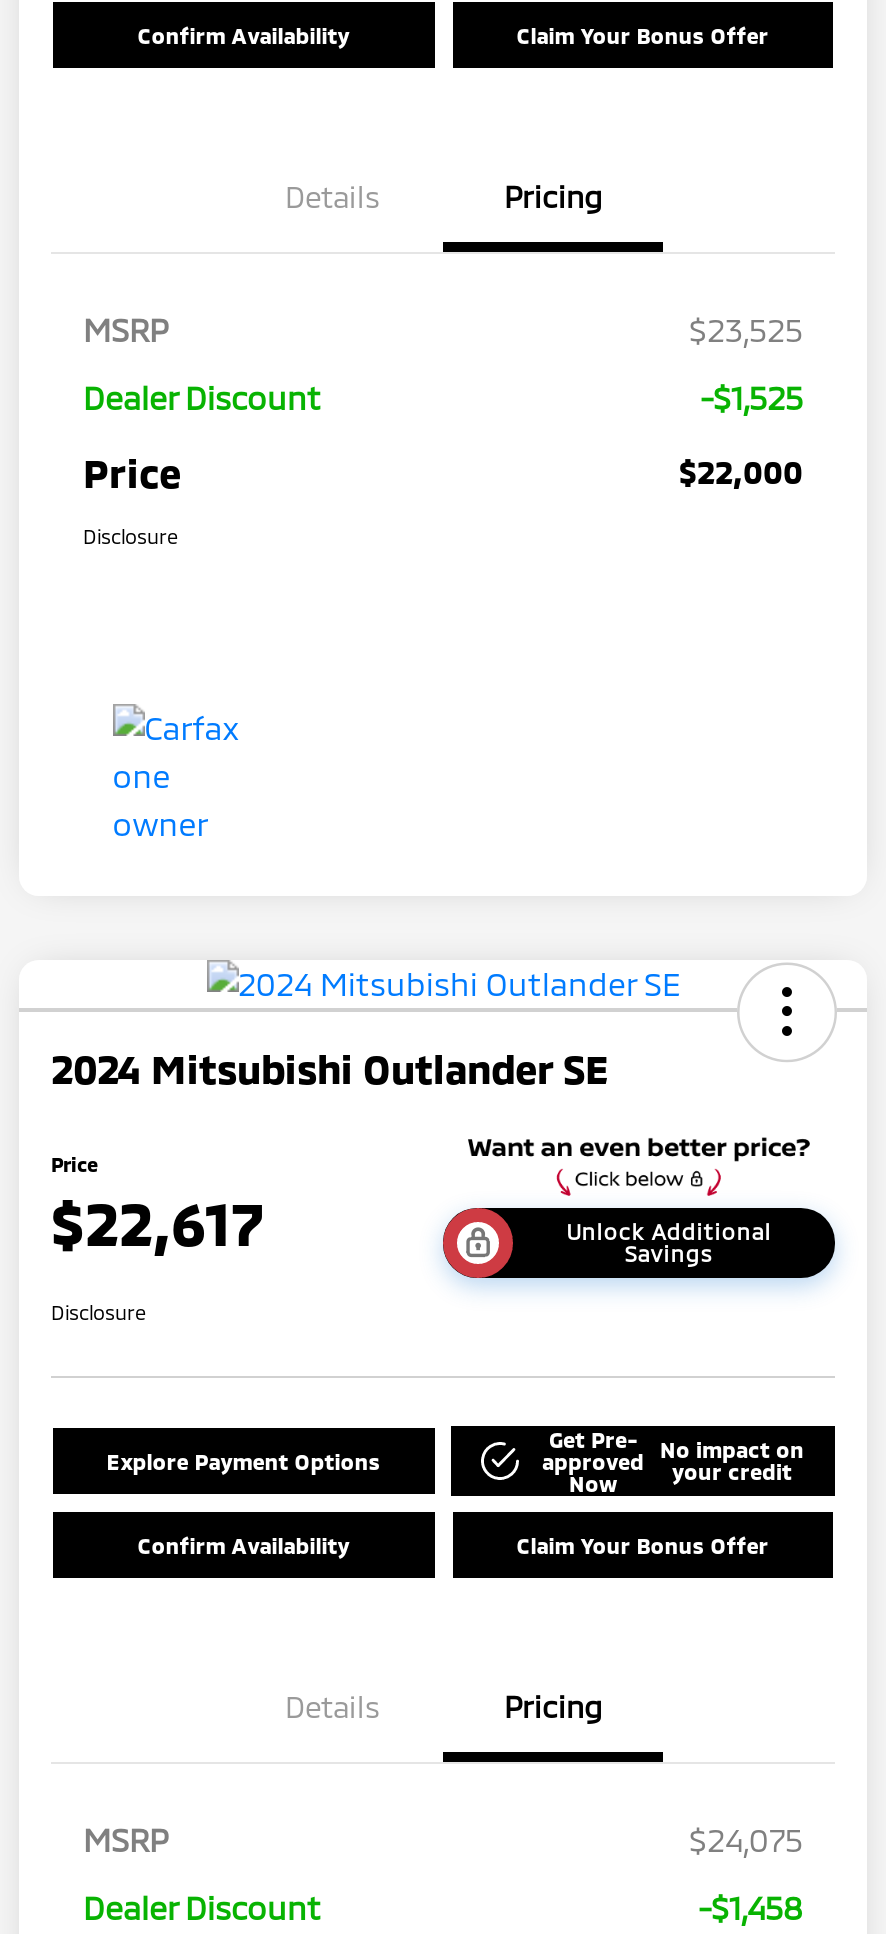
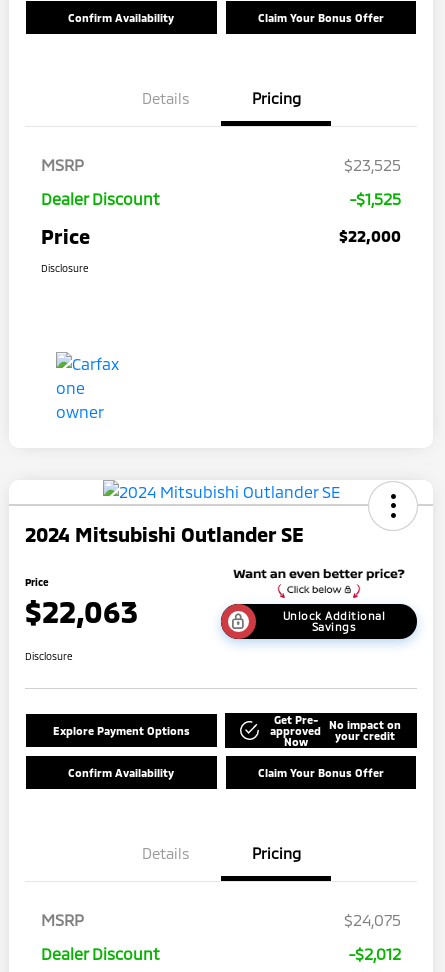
[51,1185,265,1257] $22,617 -> [25,593,138,629] $22,063
[697,1888,803,1926] -$1,458 -> [348,944,401,963] -$2,012

